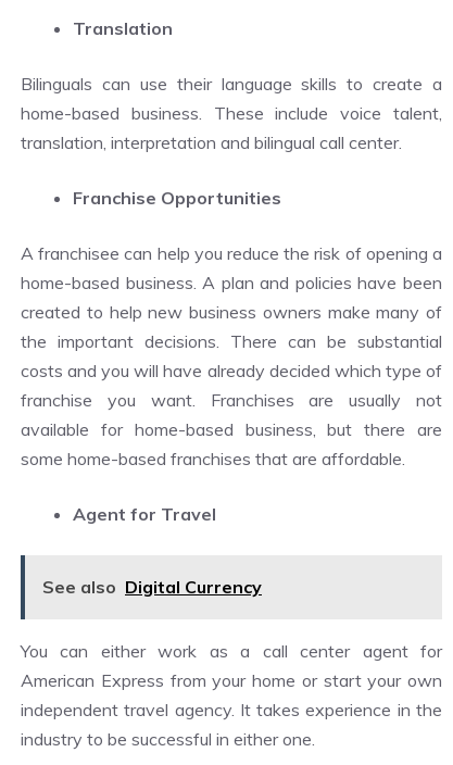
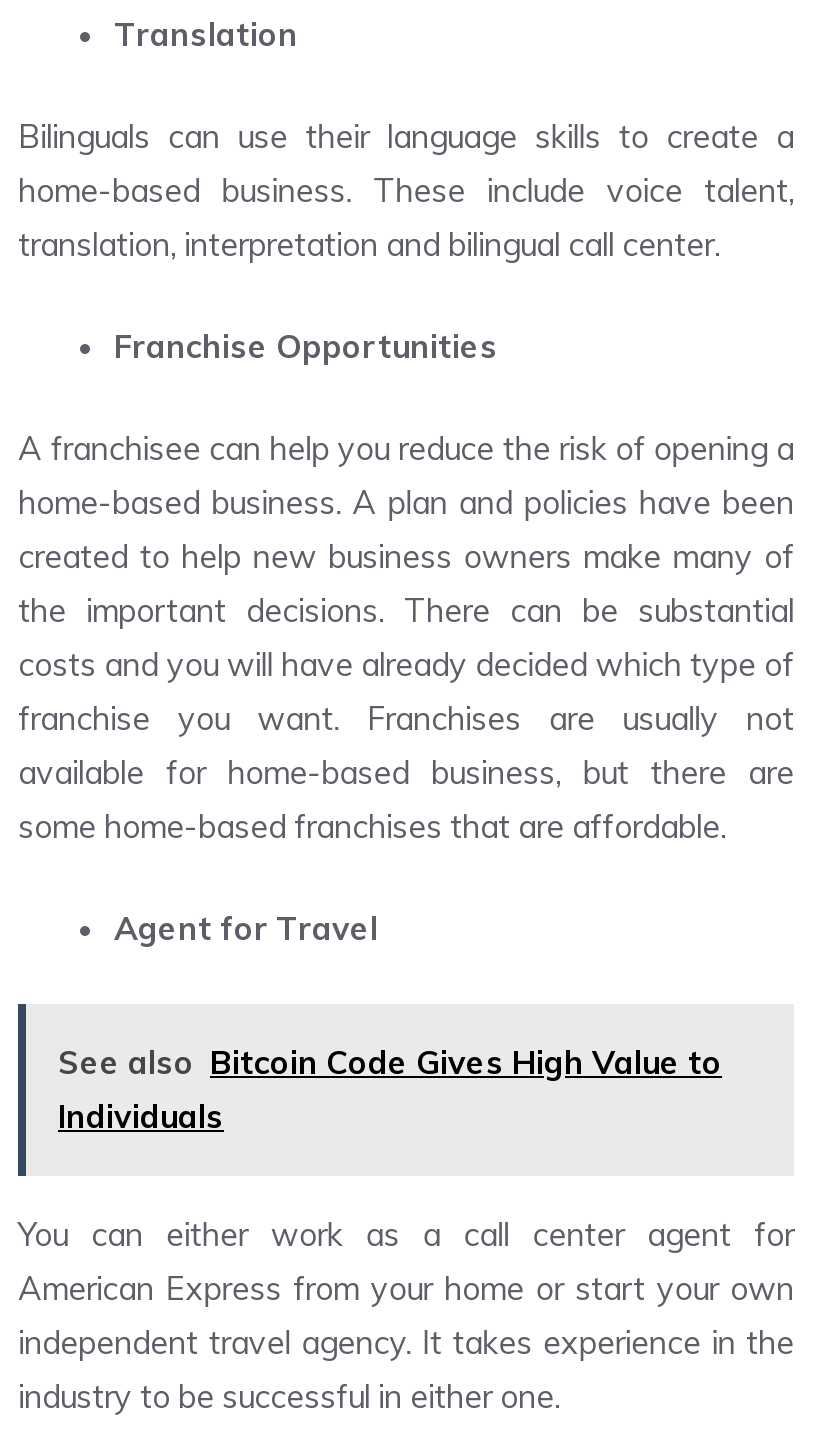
[42,576,262,598] See also Digital Currency -> [58,1042,722,1136] See also Bitcoin Code Gives High Value to | Individuals

